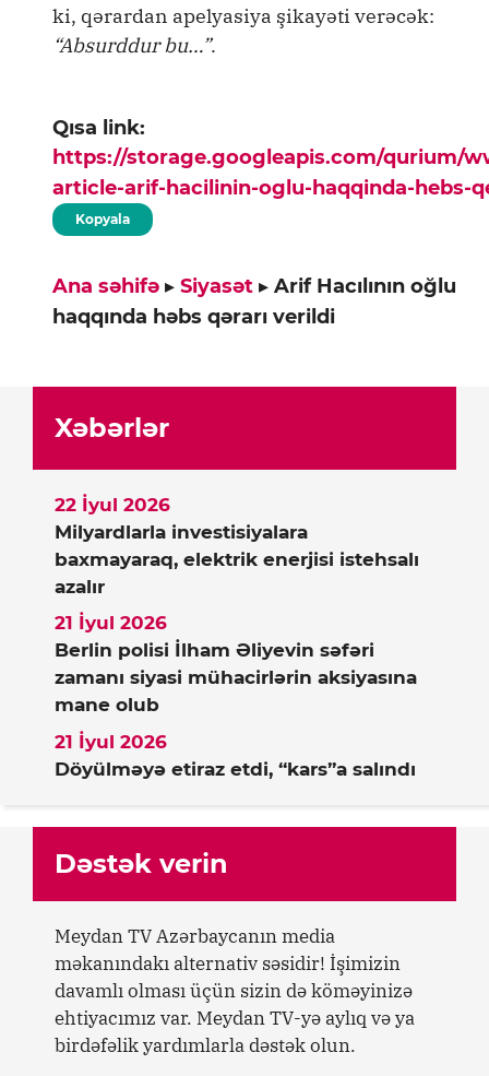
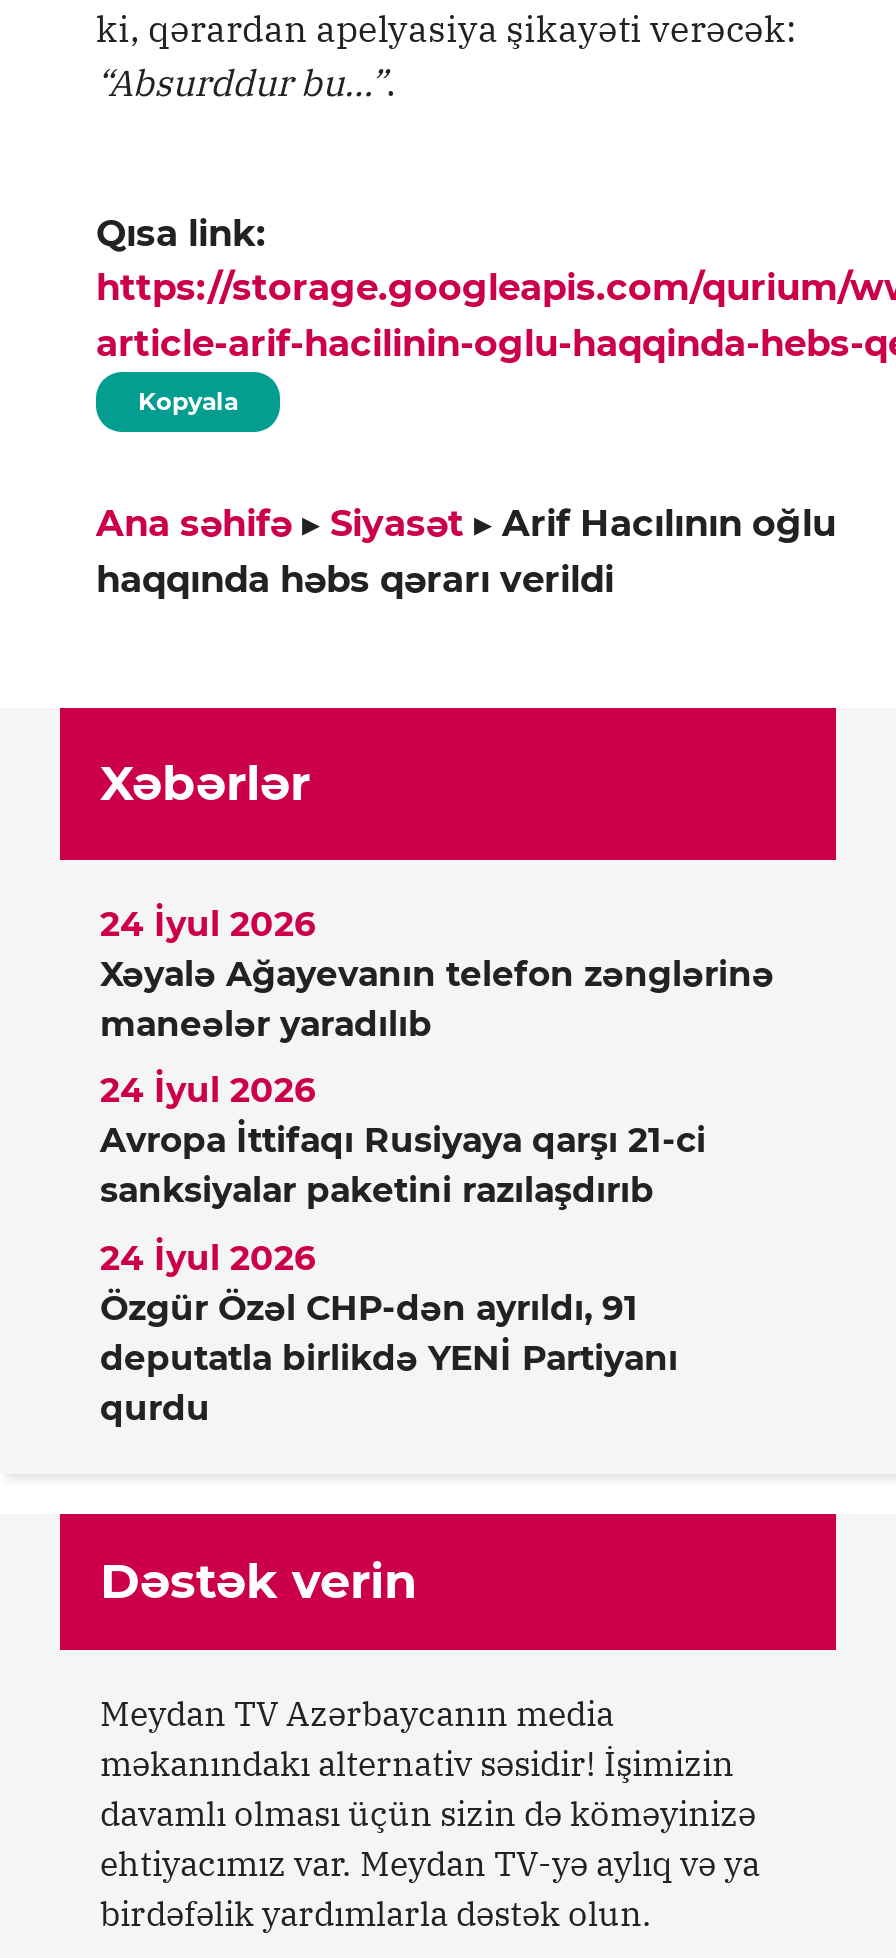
[55,494,170,516] 22 İyul 2026 -> [100,904,316,944] 24 İyul 2026
[55,521,419,598] Milyardlarla investisiyalara | baxmayaraq, elektrik enerjisi istehsalı | azalır -> [100,954,774,1044] Xəyalə Ağayevanın telefon zənglərinə | maneələr yaradılıb
[55,612,167,634] 21 İyul 2026 -> [100,1071,316,1111] 24 İyul 2026
[55,640,417,716] Berlin polisi İlham Əliyevin səfəri | zamanı siyasi mühacirlərin aksiyasına | mane olub -> [100,1121,706,1211] Avropa İttifaqı Rusiyaya qarşı 21-ci | sanksiyalar paketini razılaşdırıb
[55,731,167,753] 21 İyul 2026 -> [100,1238,316,1278] 24 İyul 2026
[55,758,416,780] Döyülməyə etiraz etdi, “kars”a salındı -> [100,1288,678,1428] Özgür Özəl CHP-dən ayrıldı, 91 | deputatla birlikdə YENİ Partiyanı | qurdu

